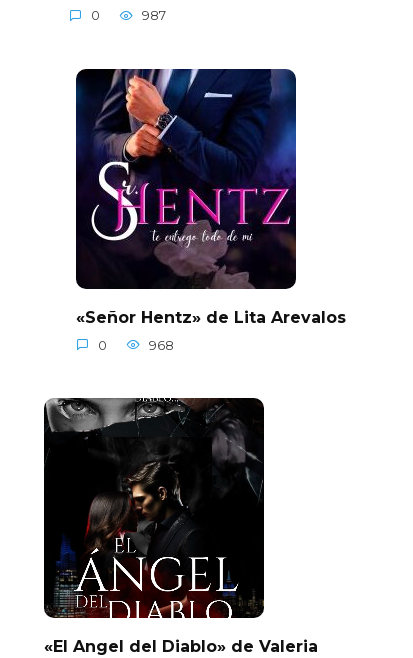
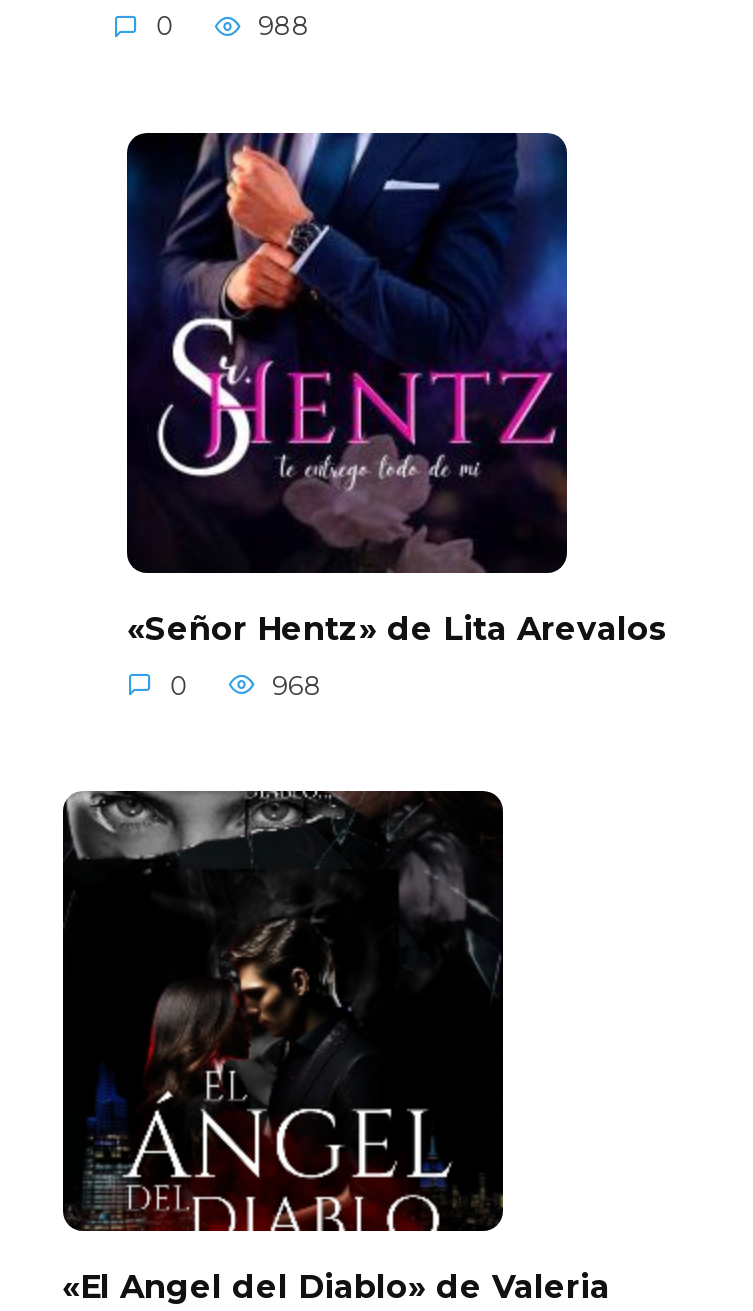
[141,8,165,23] 987 -> [258,12,310,42] 988

